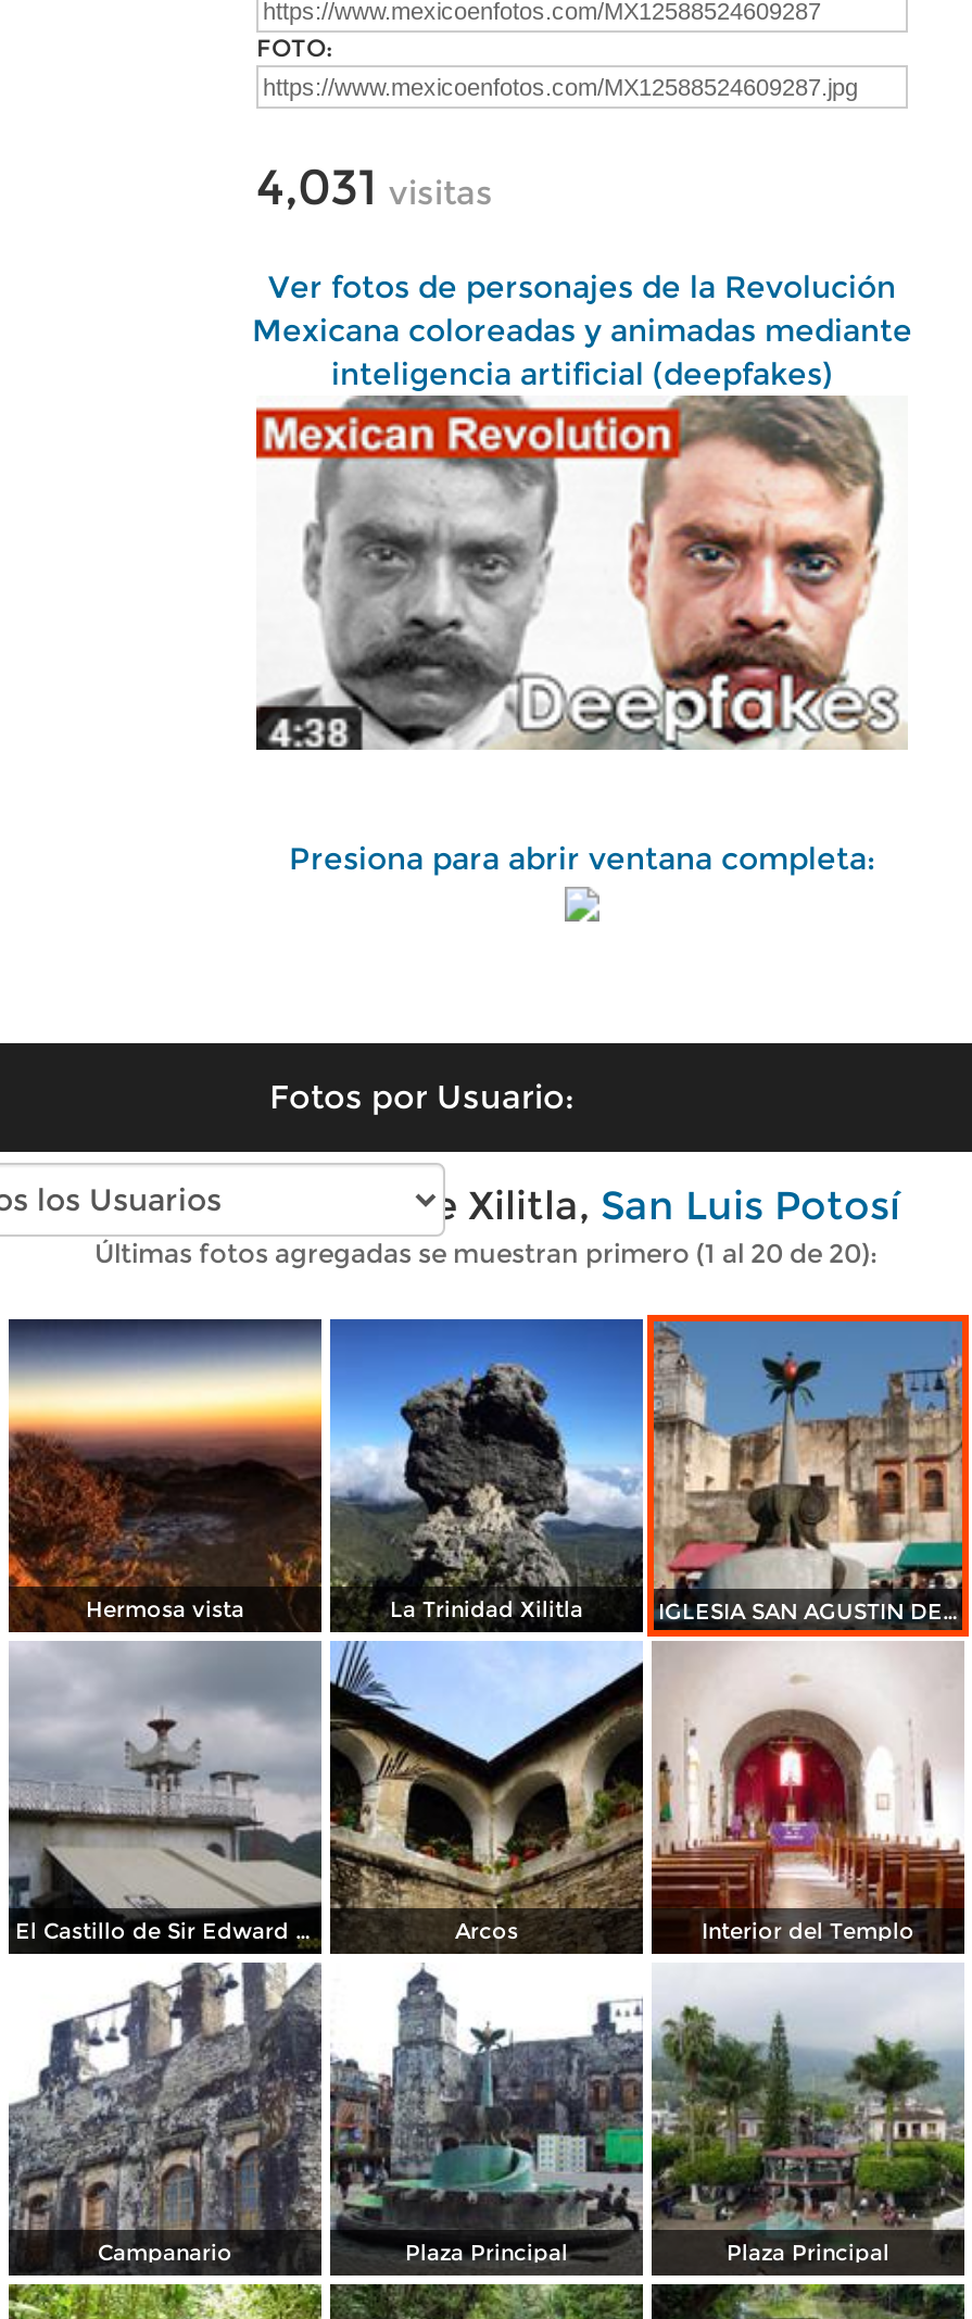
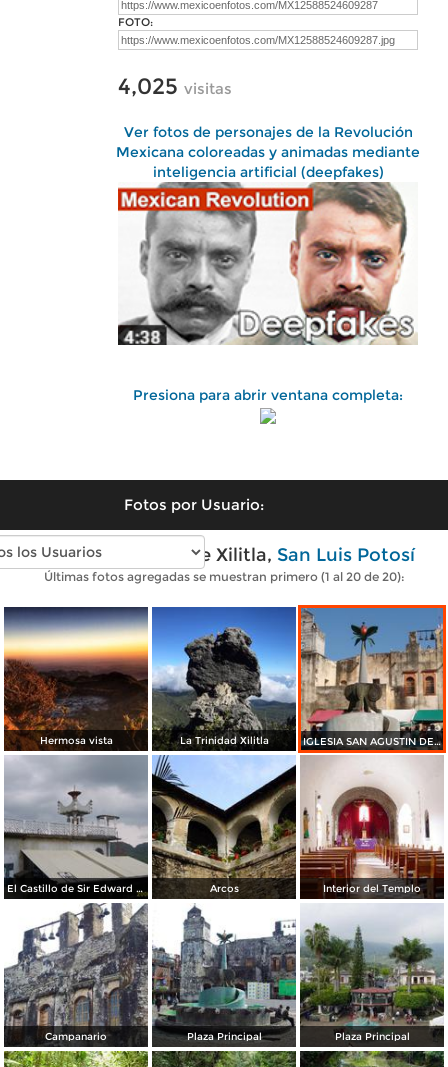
[256,156,493,217] 4,031 visitas -> [118,72,232,100] 4,025 visitas

